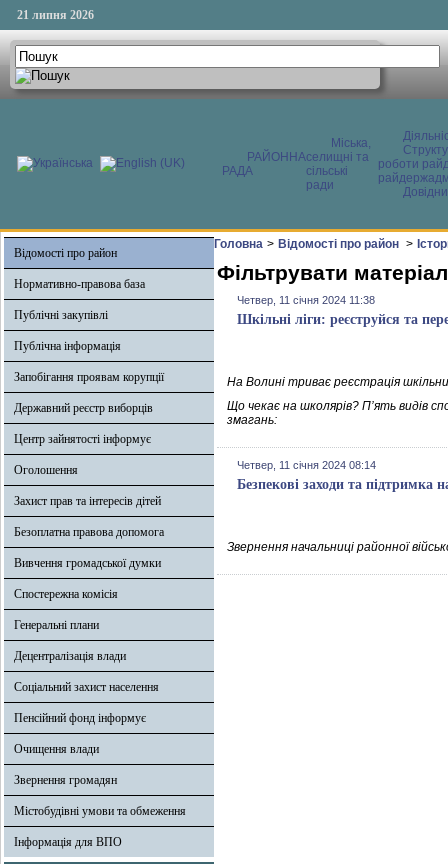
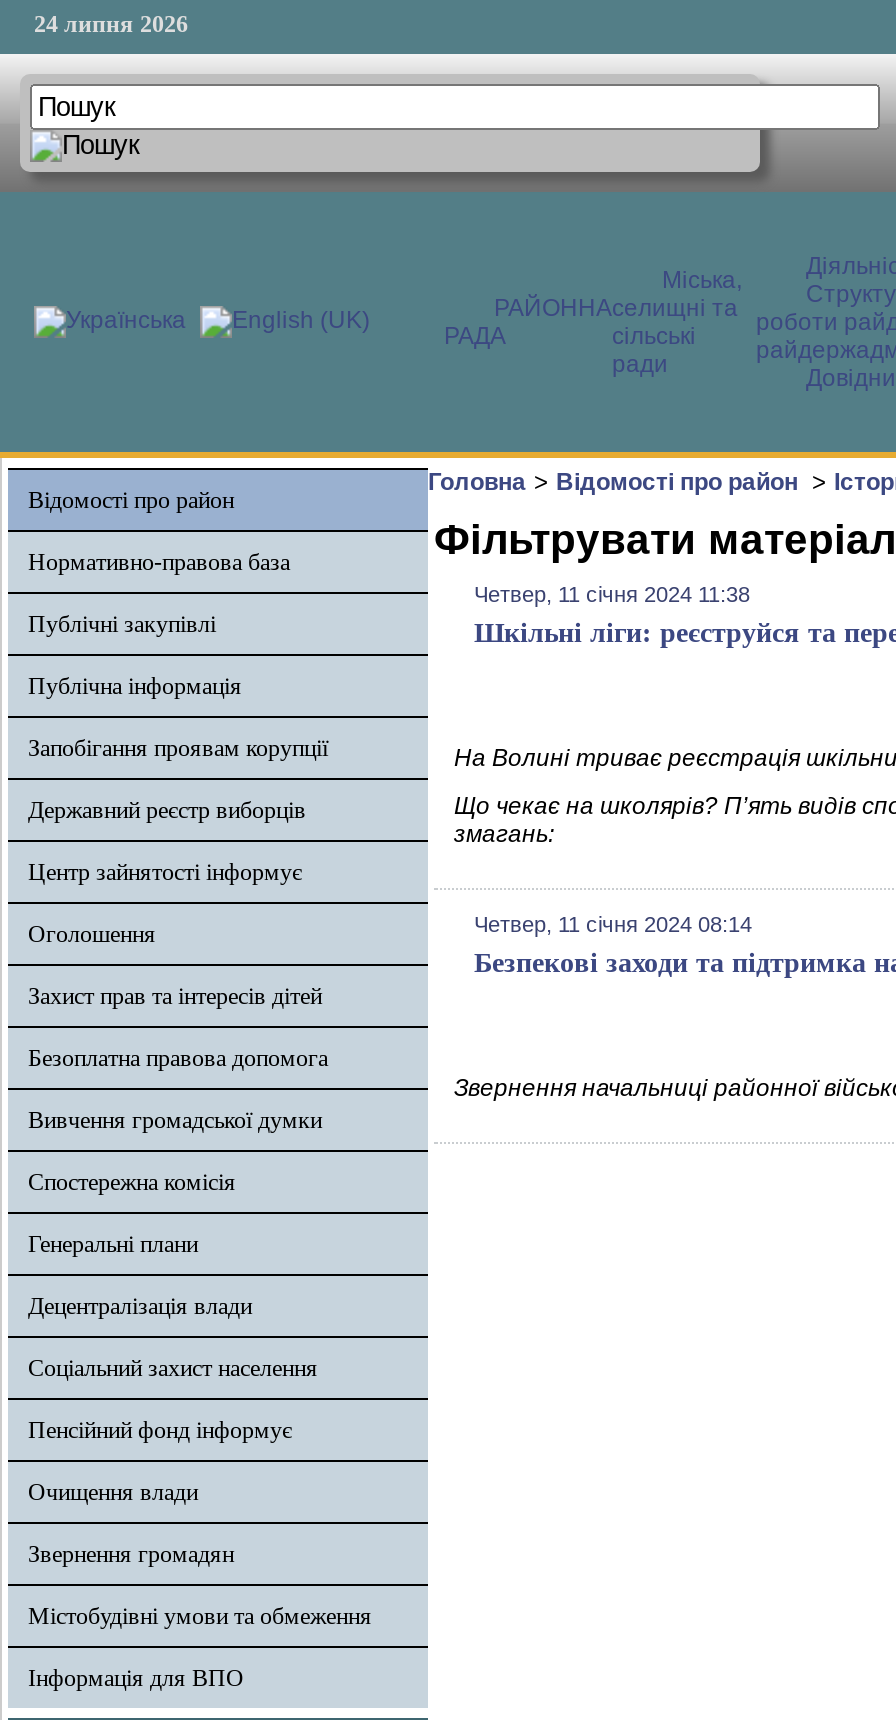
[17,8,94,22] 21 липня 2026 -> [34,10,188,38] 24 липня 2026

